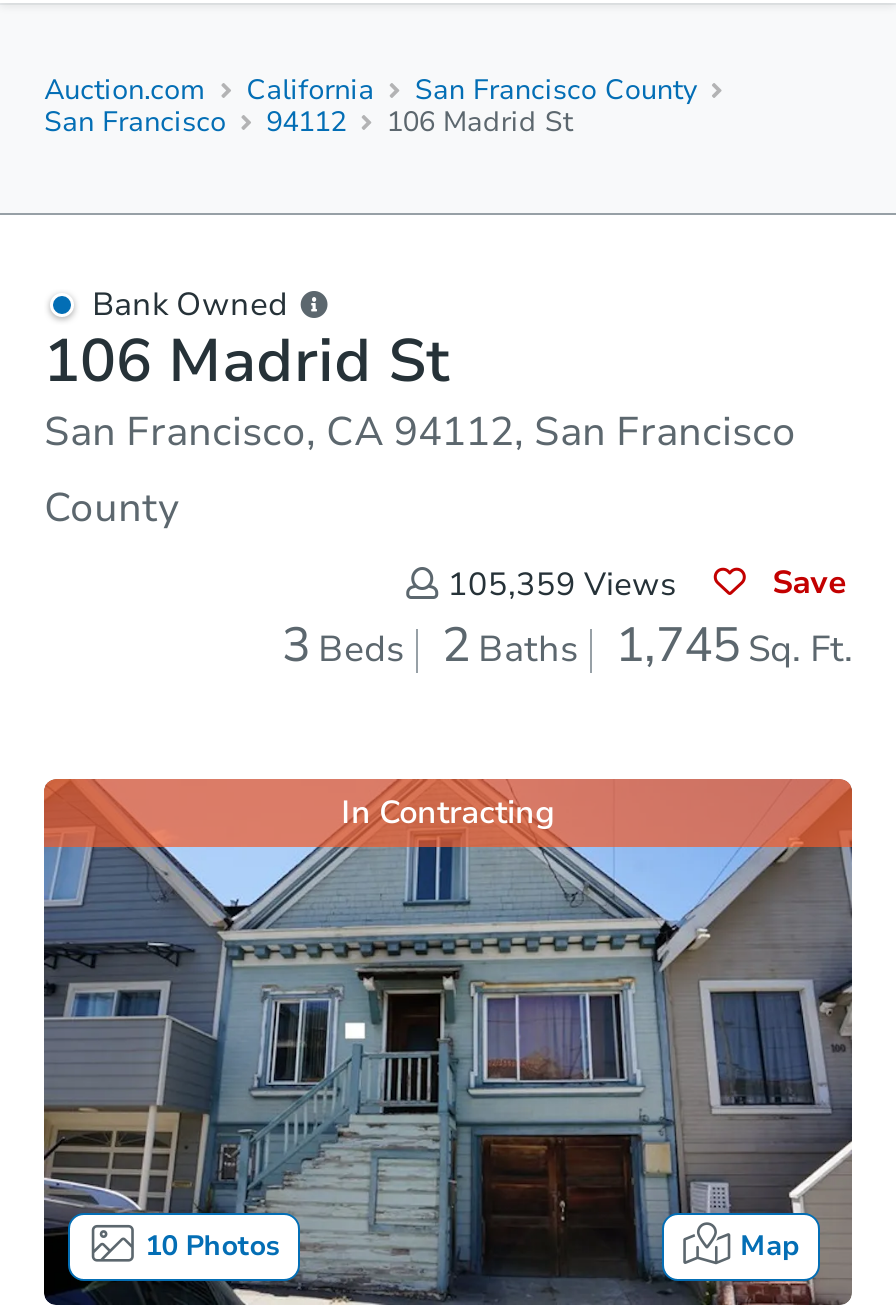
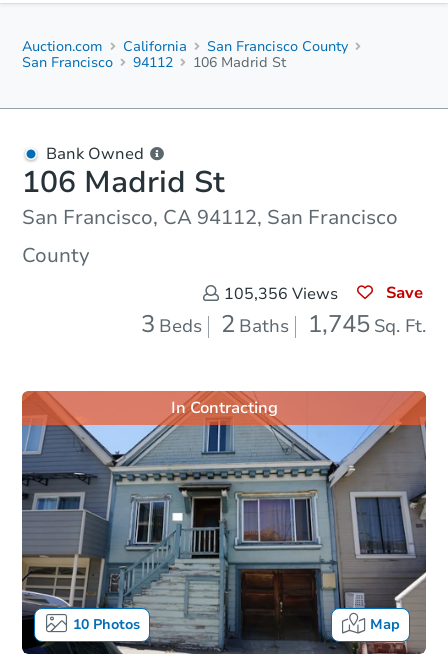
[448,562,676,606] 105,359 Views -> [224,282,338,304] 105,356 Views

